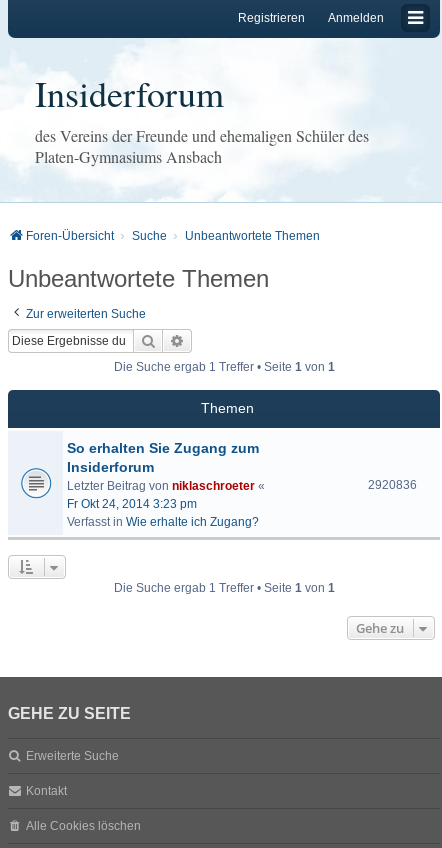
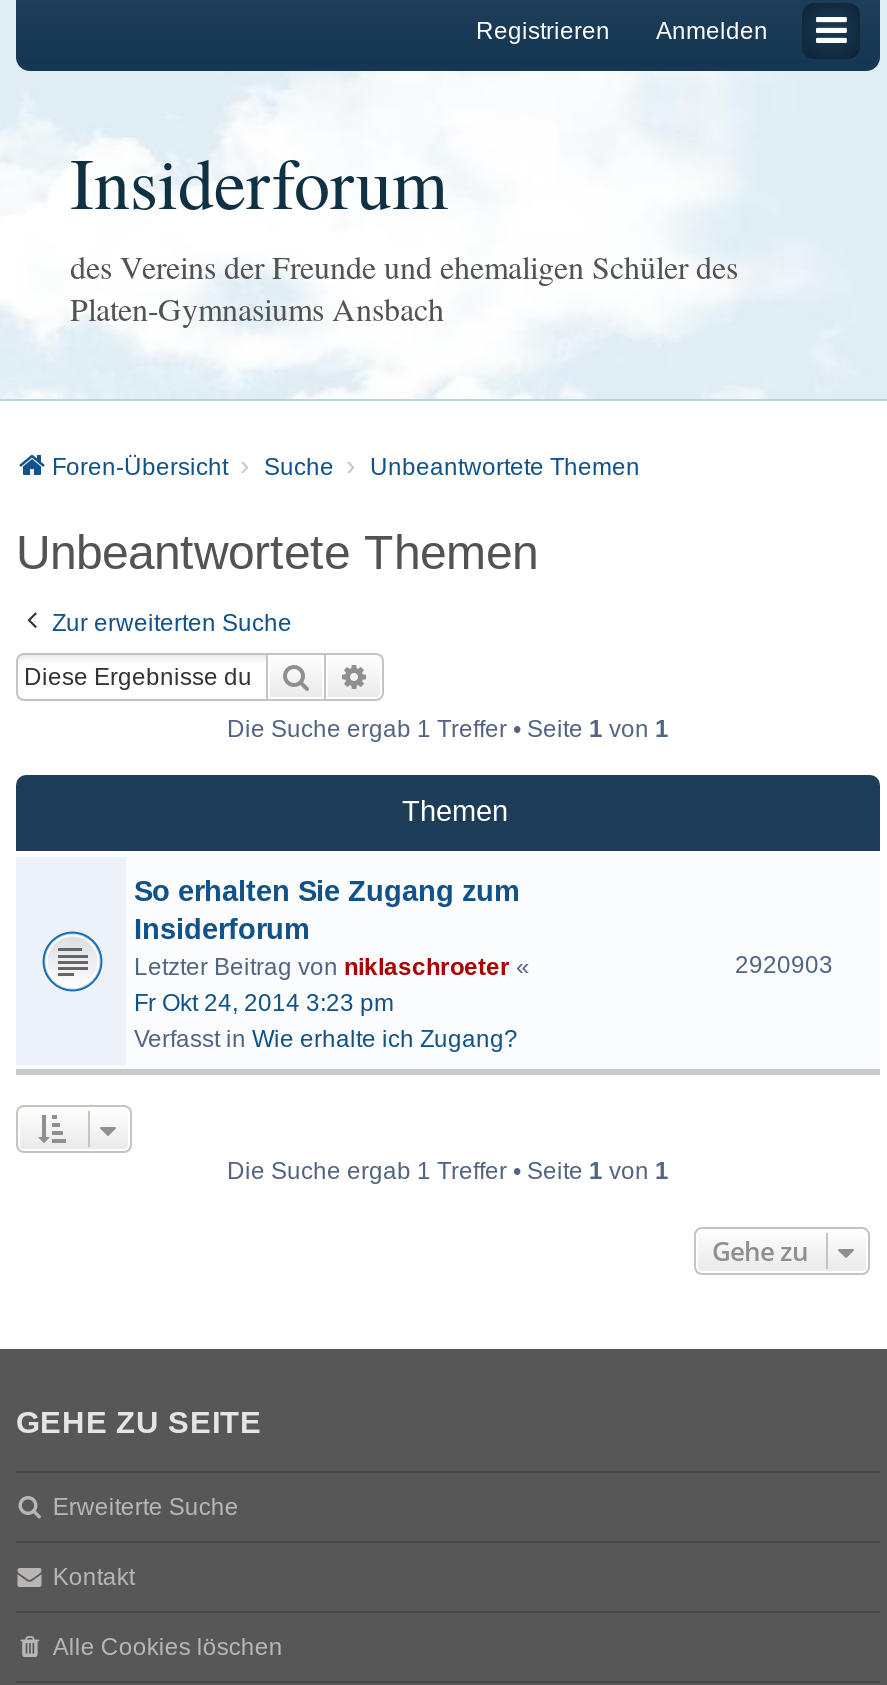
[367,478,416,492] 2920836 -> [735,951,833,979] 2920903

